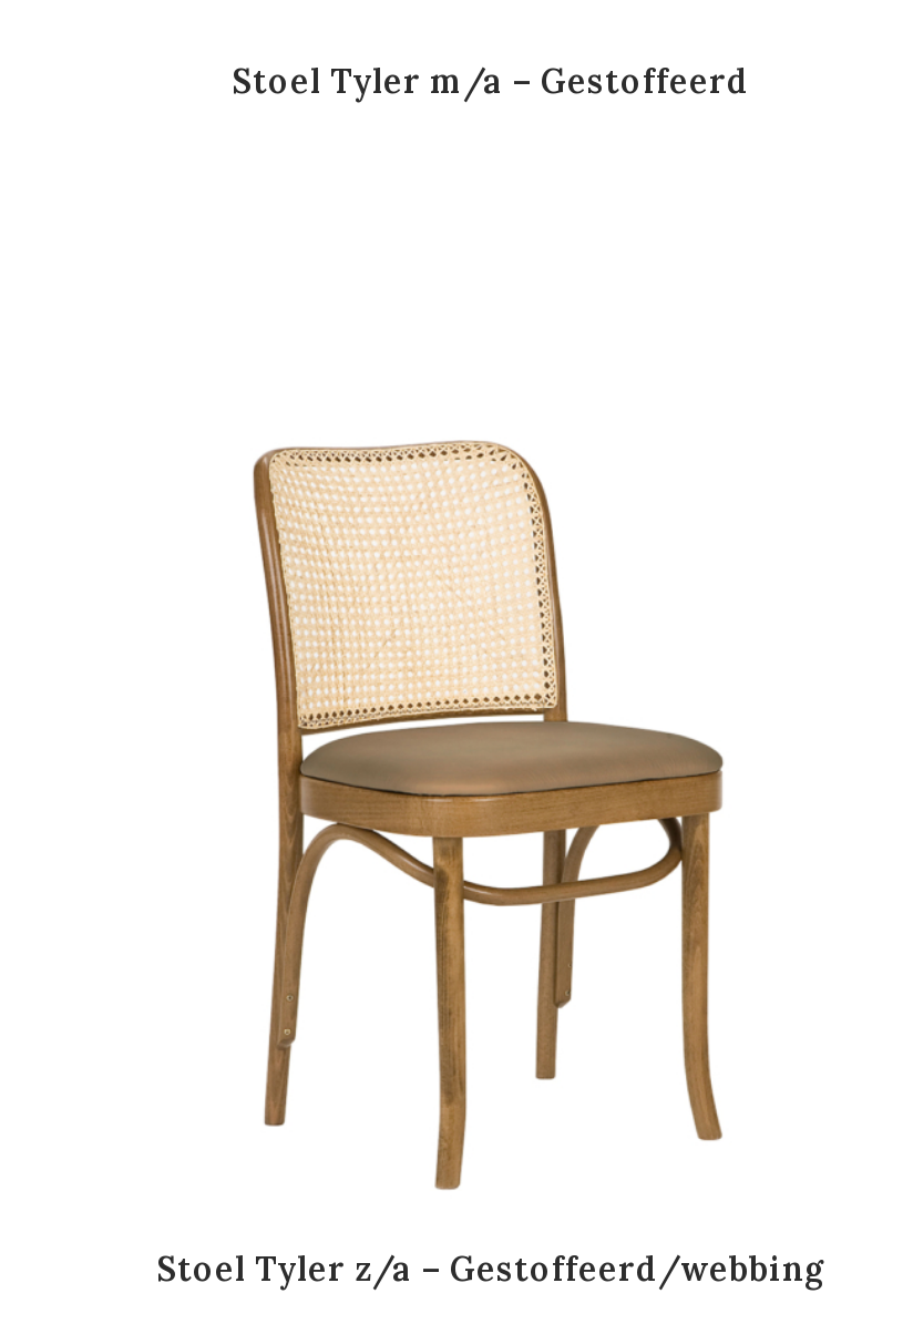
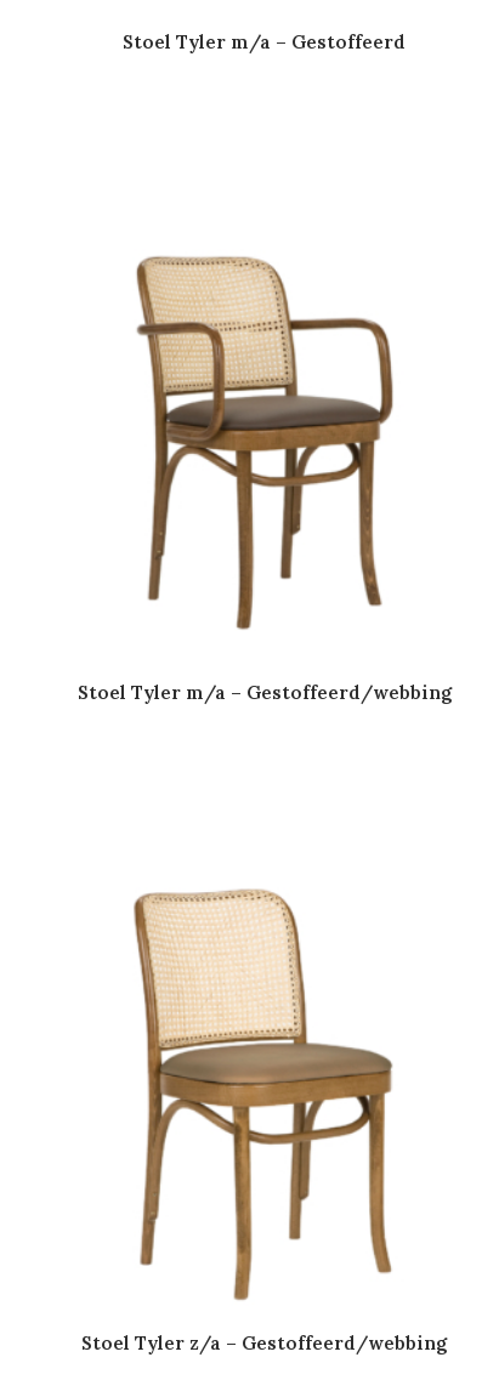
none -> [78,681,452,704] Stoel Tyler m/a – Gestoffeerd/webbing
none -> [136,255,395,631] [image]

